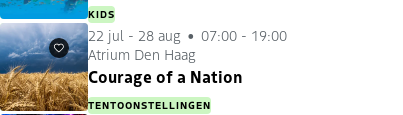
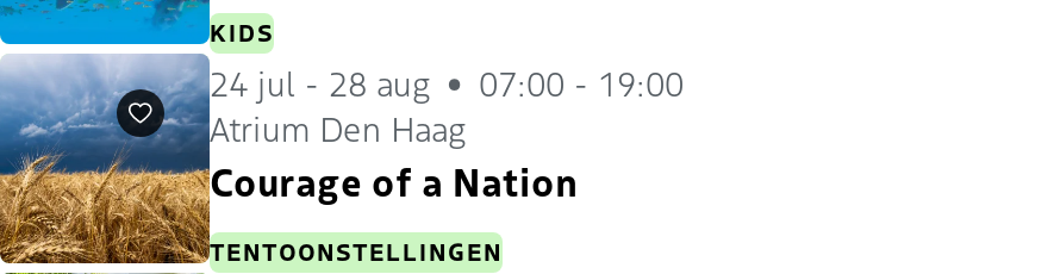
[88,25,287,45] 22 jul - 28 aug 07:00 - 19:00 -> [210,59,684,107] 24 jul - 28 aug 07:00 - 19:00

